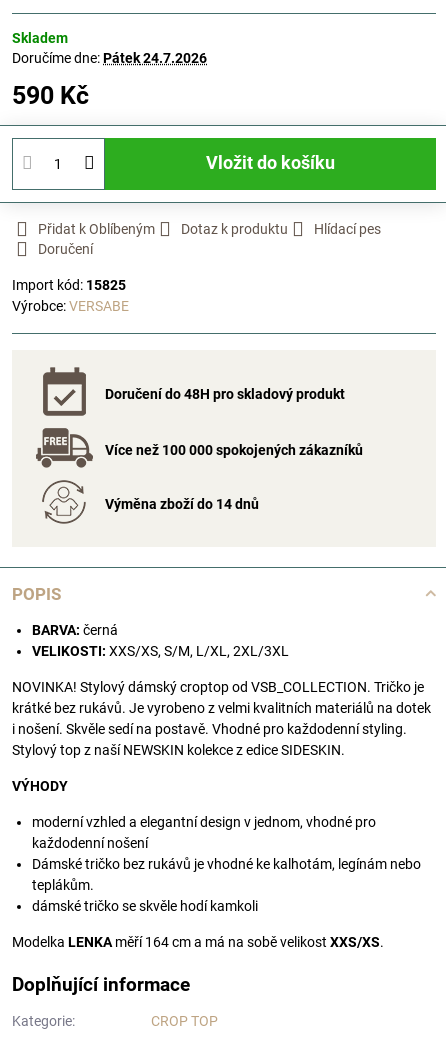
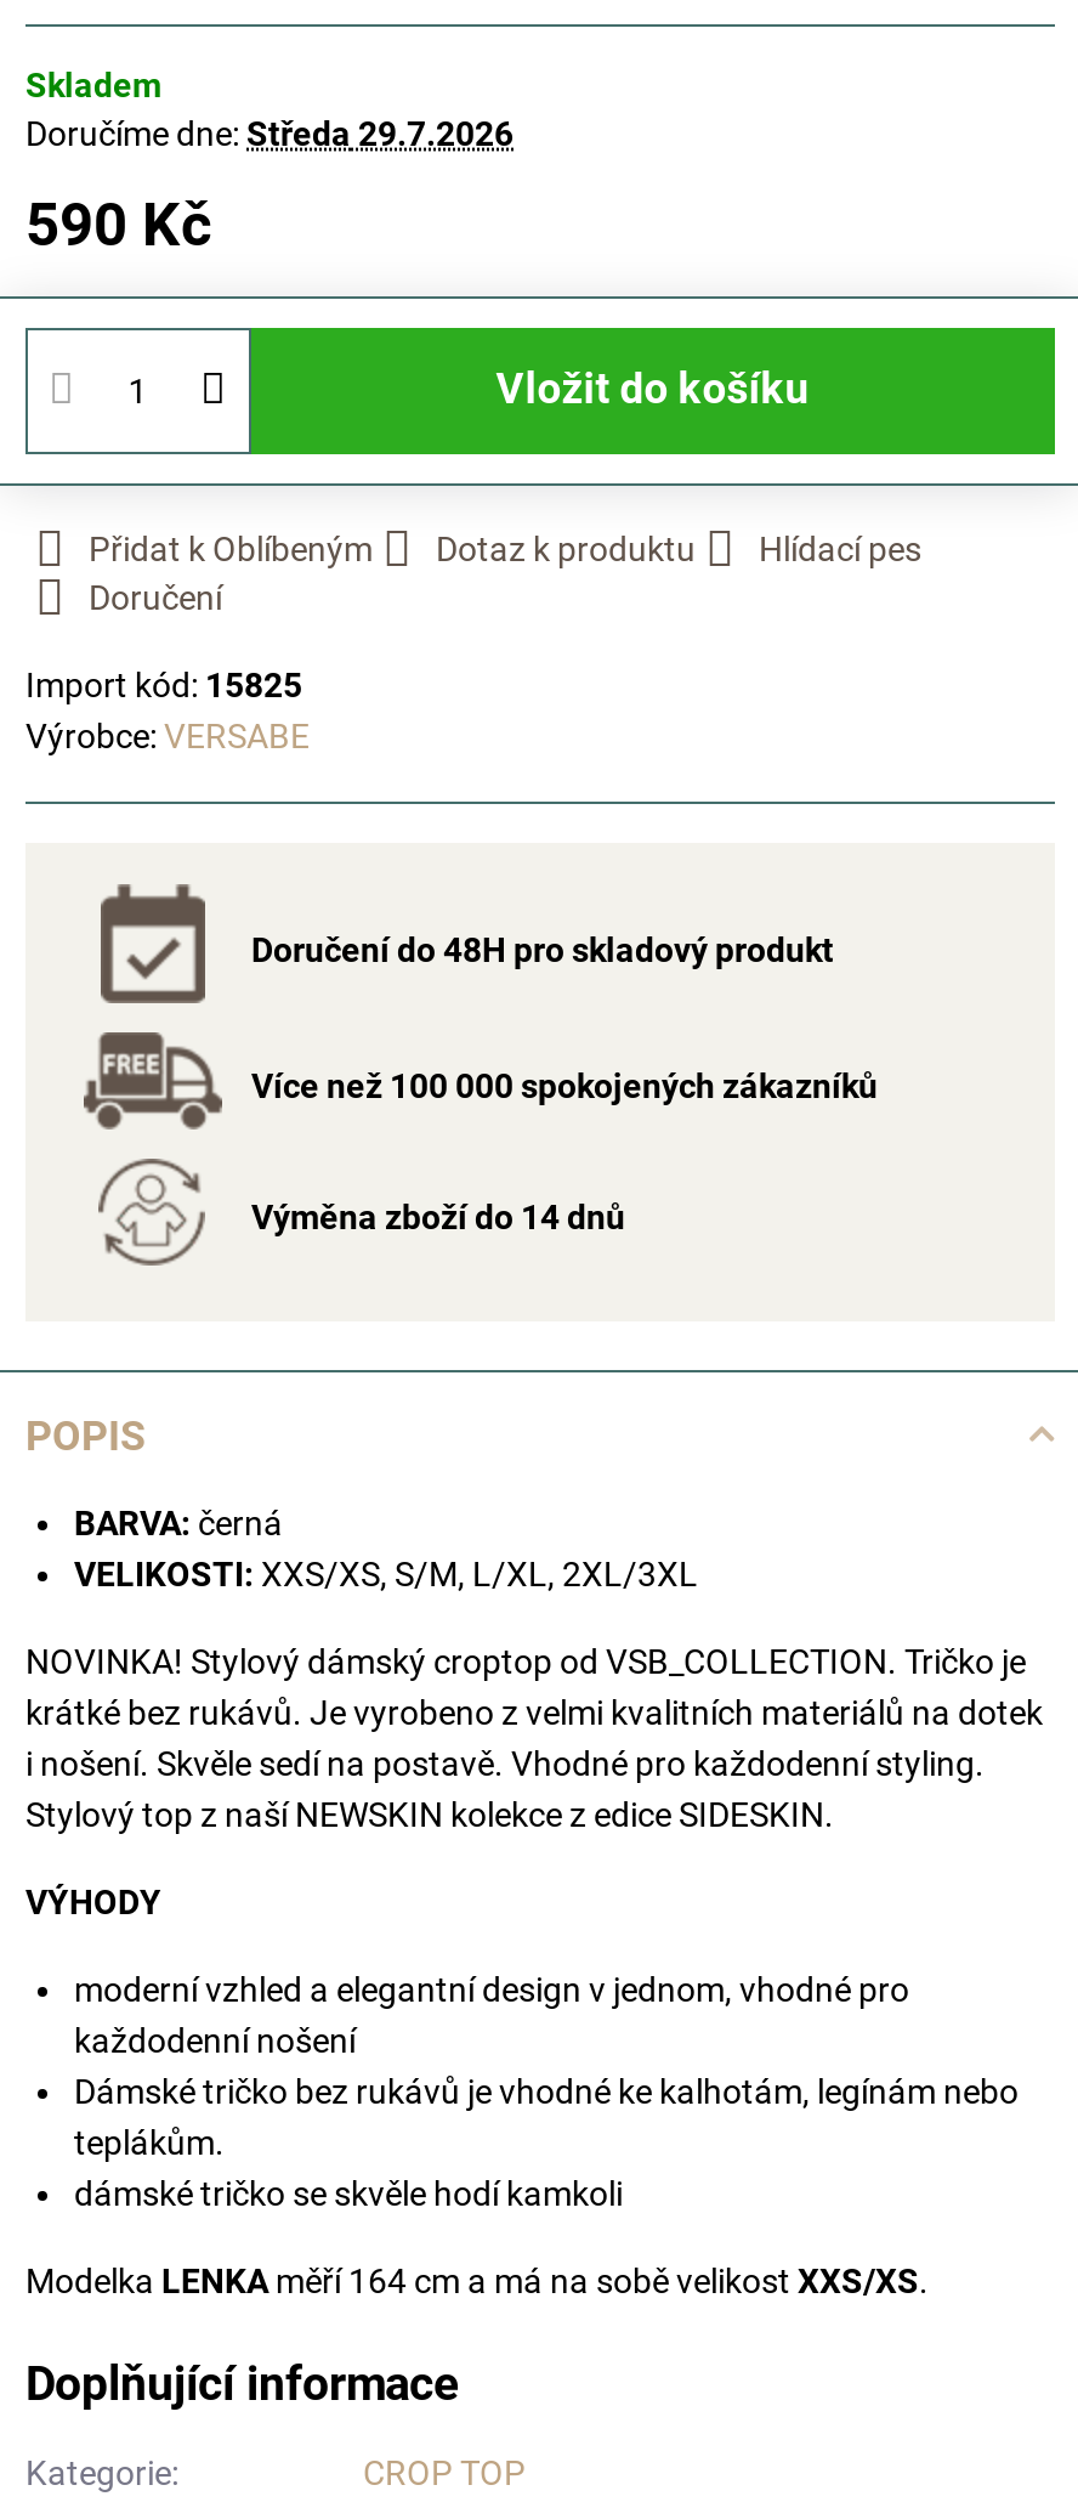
[12,50,207,66] Doručíme dne: Pátek 24.7.2026 -> [25,114,514,153] Doručíme dne: Středa 29.7.2026

